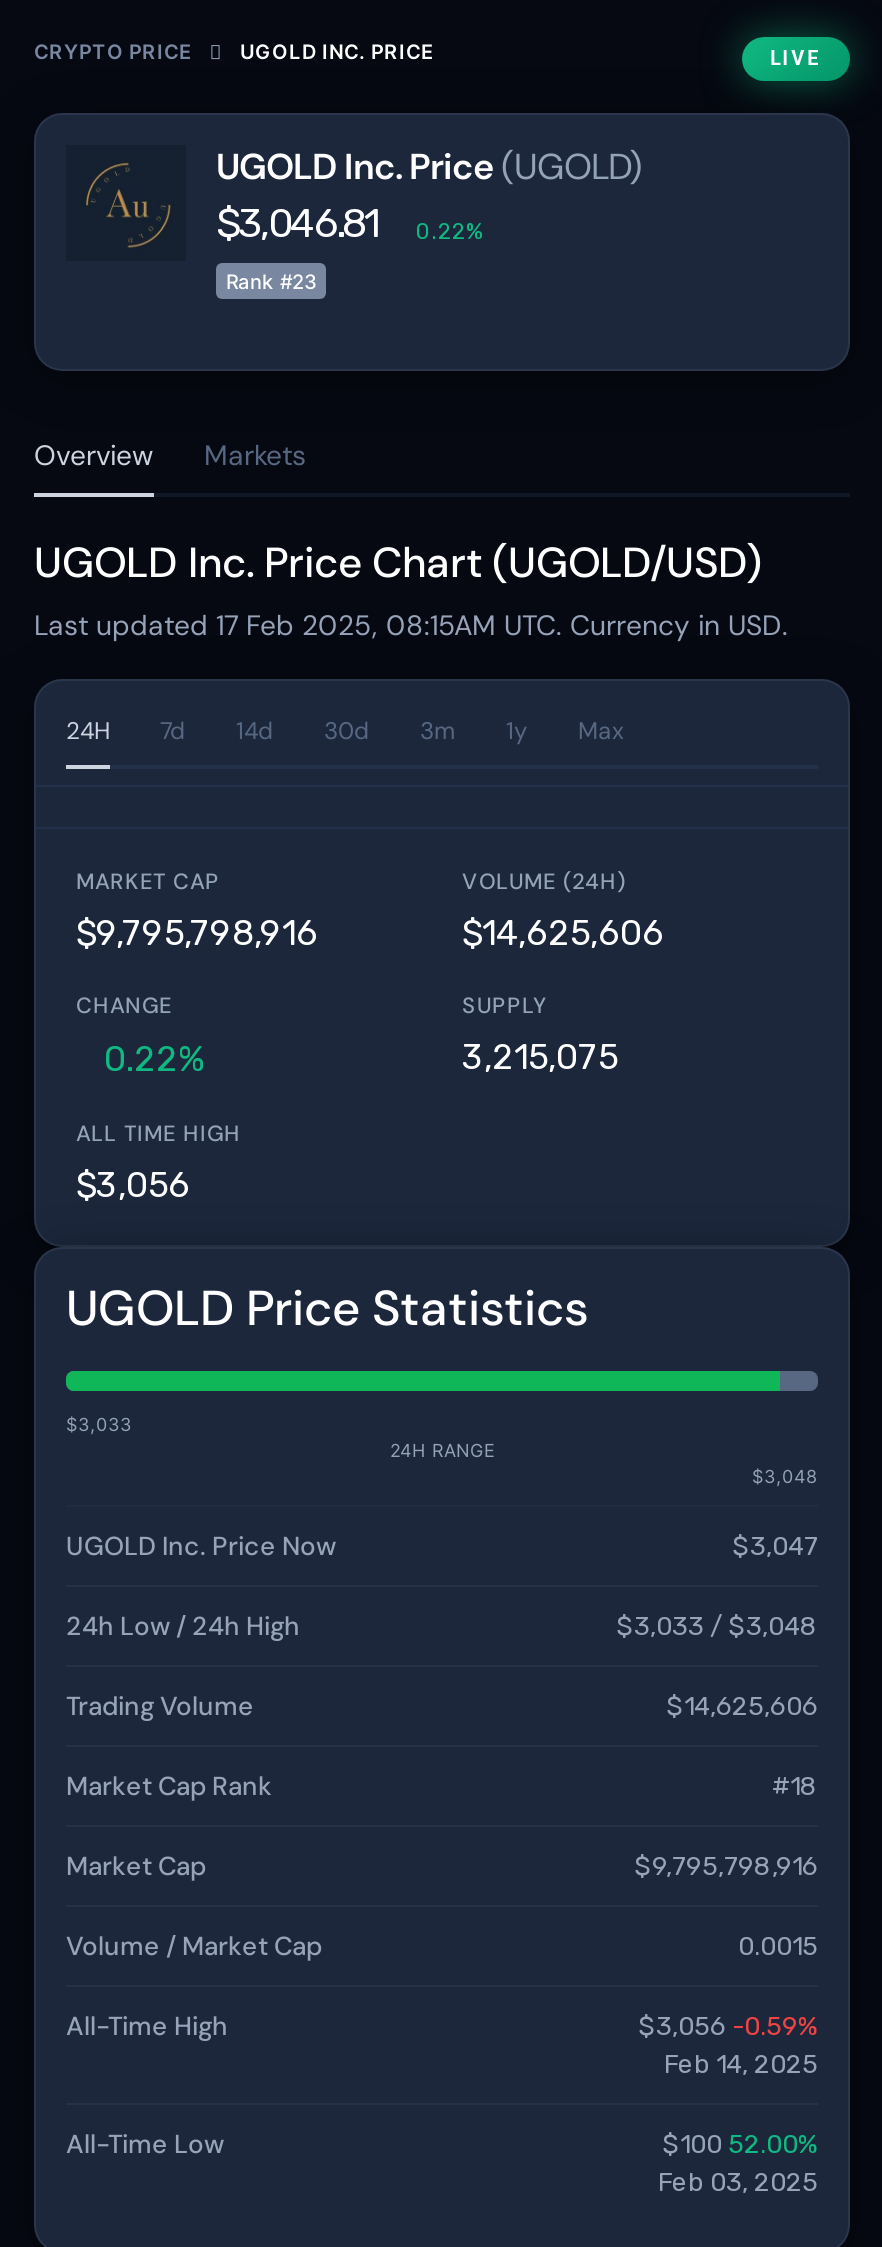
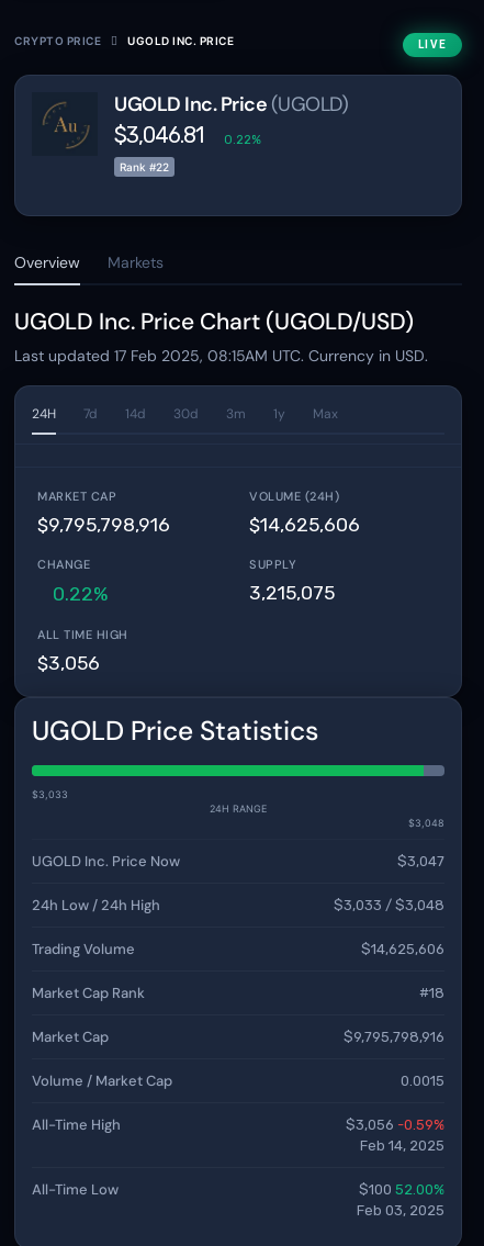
[226,269,316,293] Rank #23 -> [120,160,169,173] Rank #22

